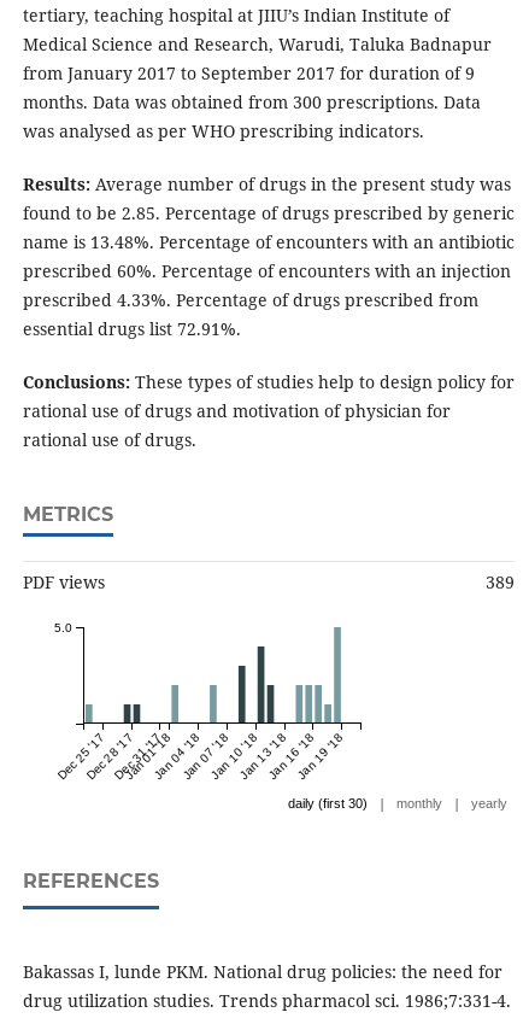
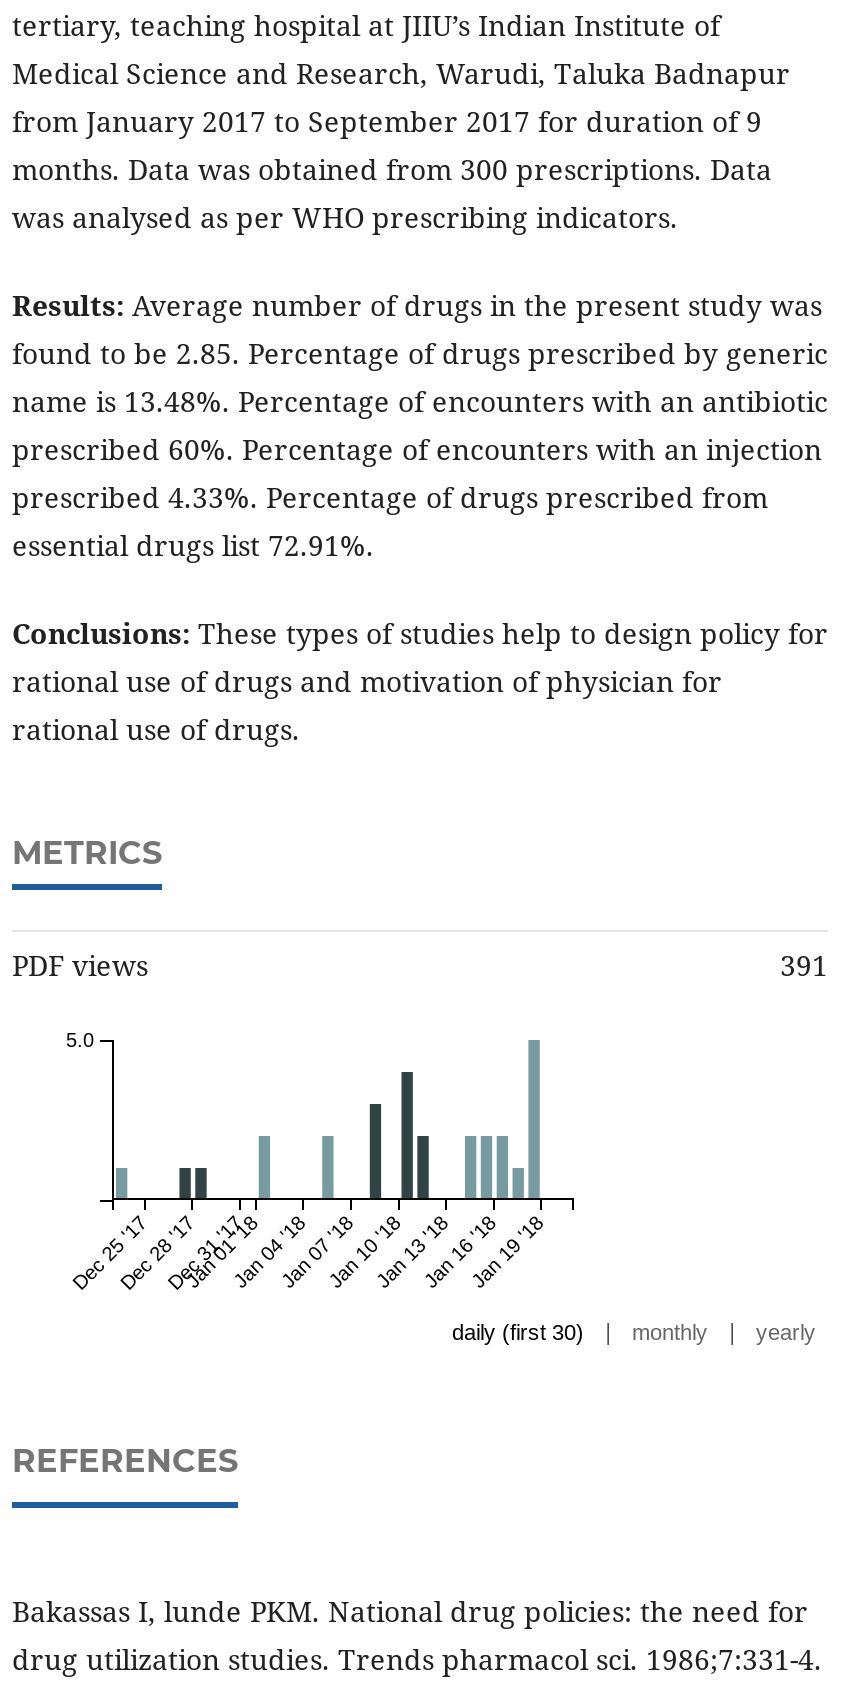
[486,571,515,594] 389 -> [780,946,828,984] 391

